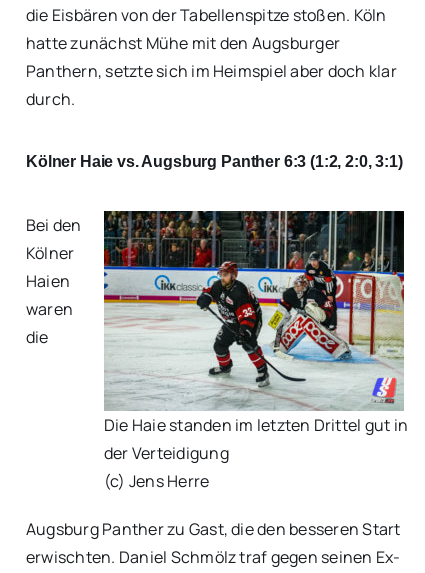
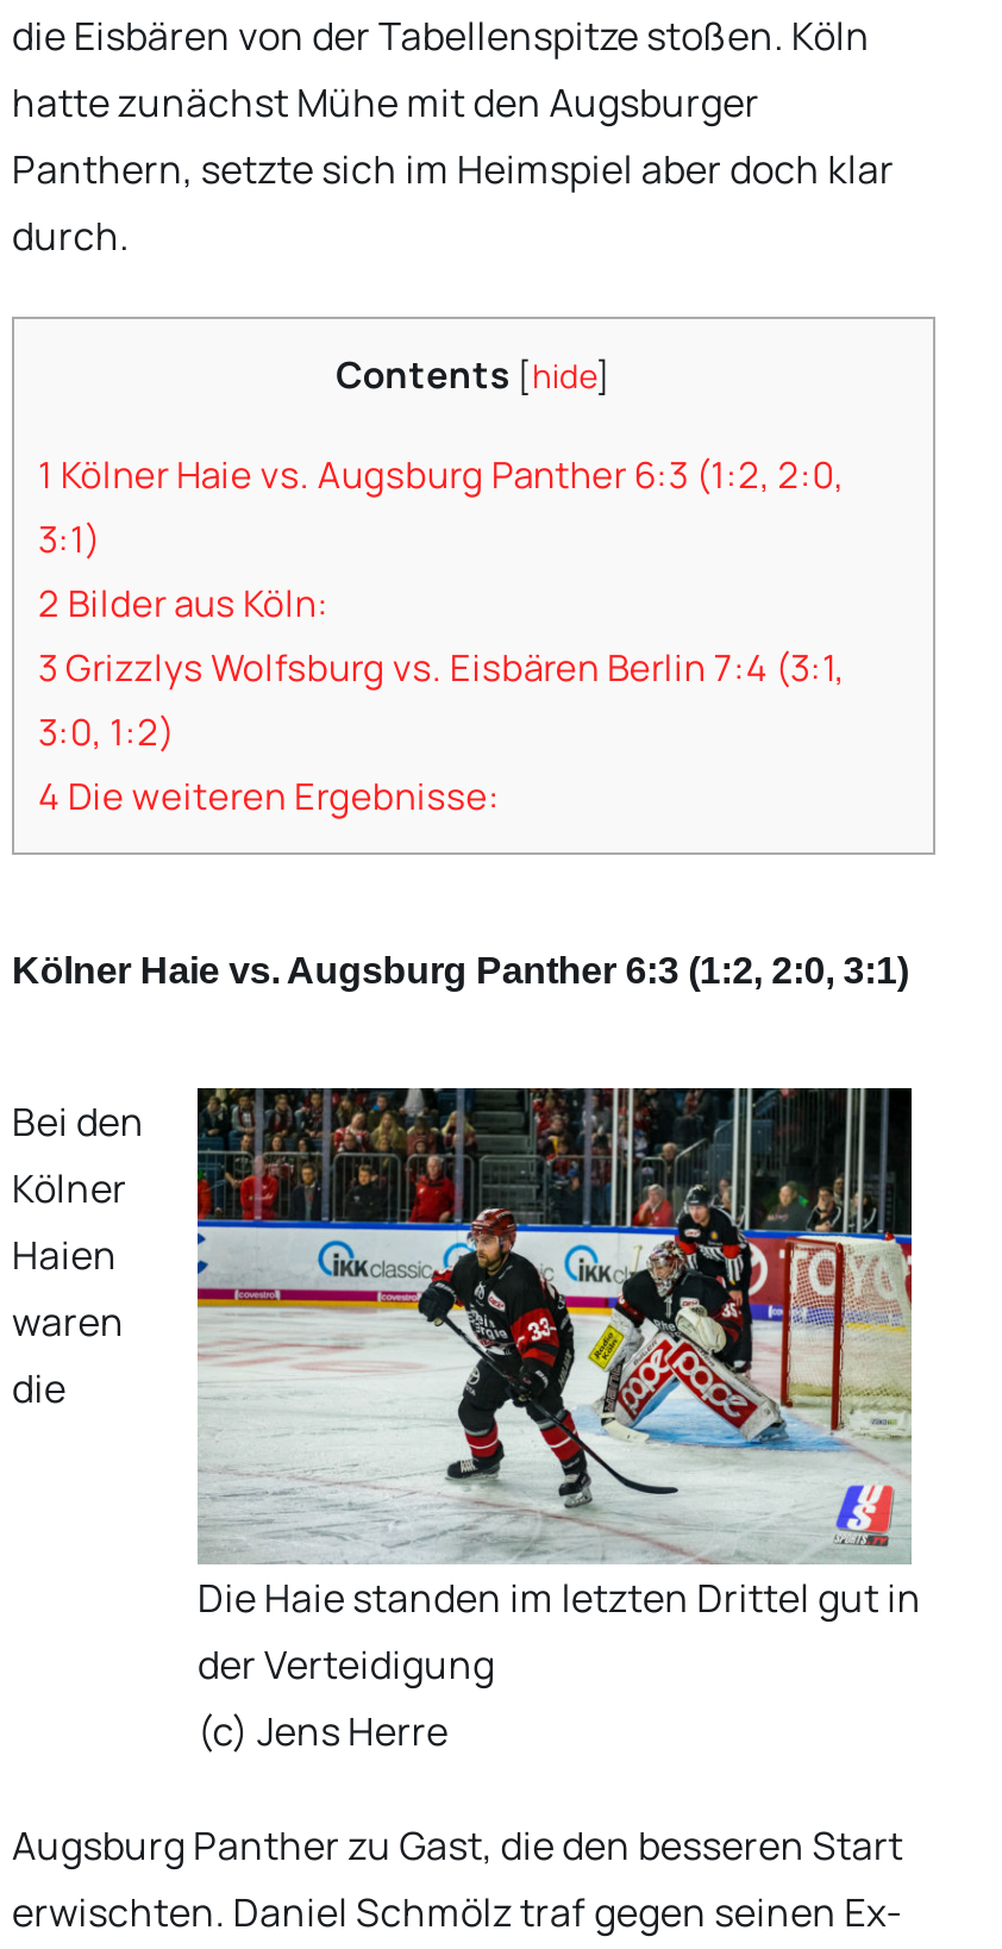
none -> [38,350,845,822] Contents [hide] | 1 Kölner Haie vs. Augsburg Panther 6:3 (1:2, 2:0, | 3:1) | 2 Bilder aus Köln: | 3 Grizzlys Wolfsburg vs. Eisbären Berlin 7:4 (3:1, | 3:0, 1:2) | 4 Die weiteren Ergebnisse:

